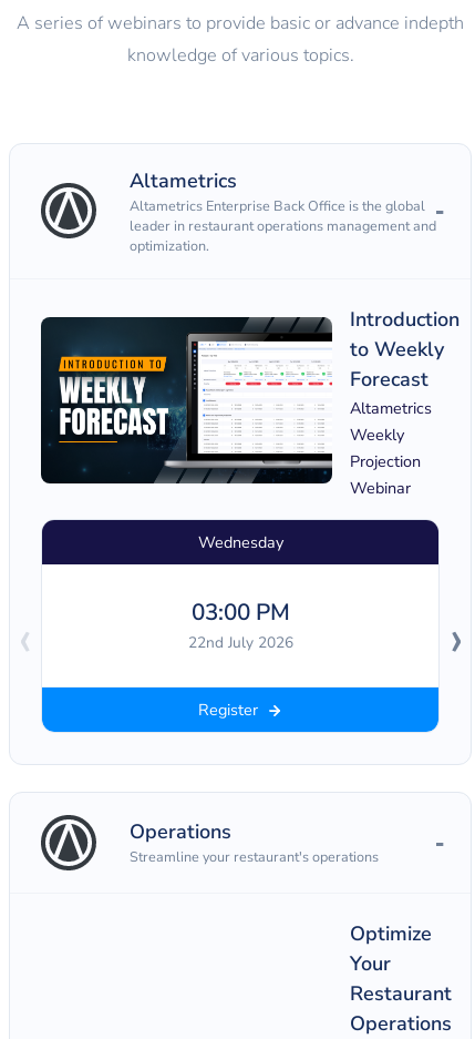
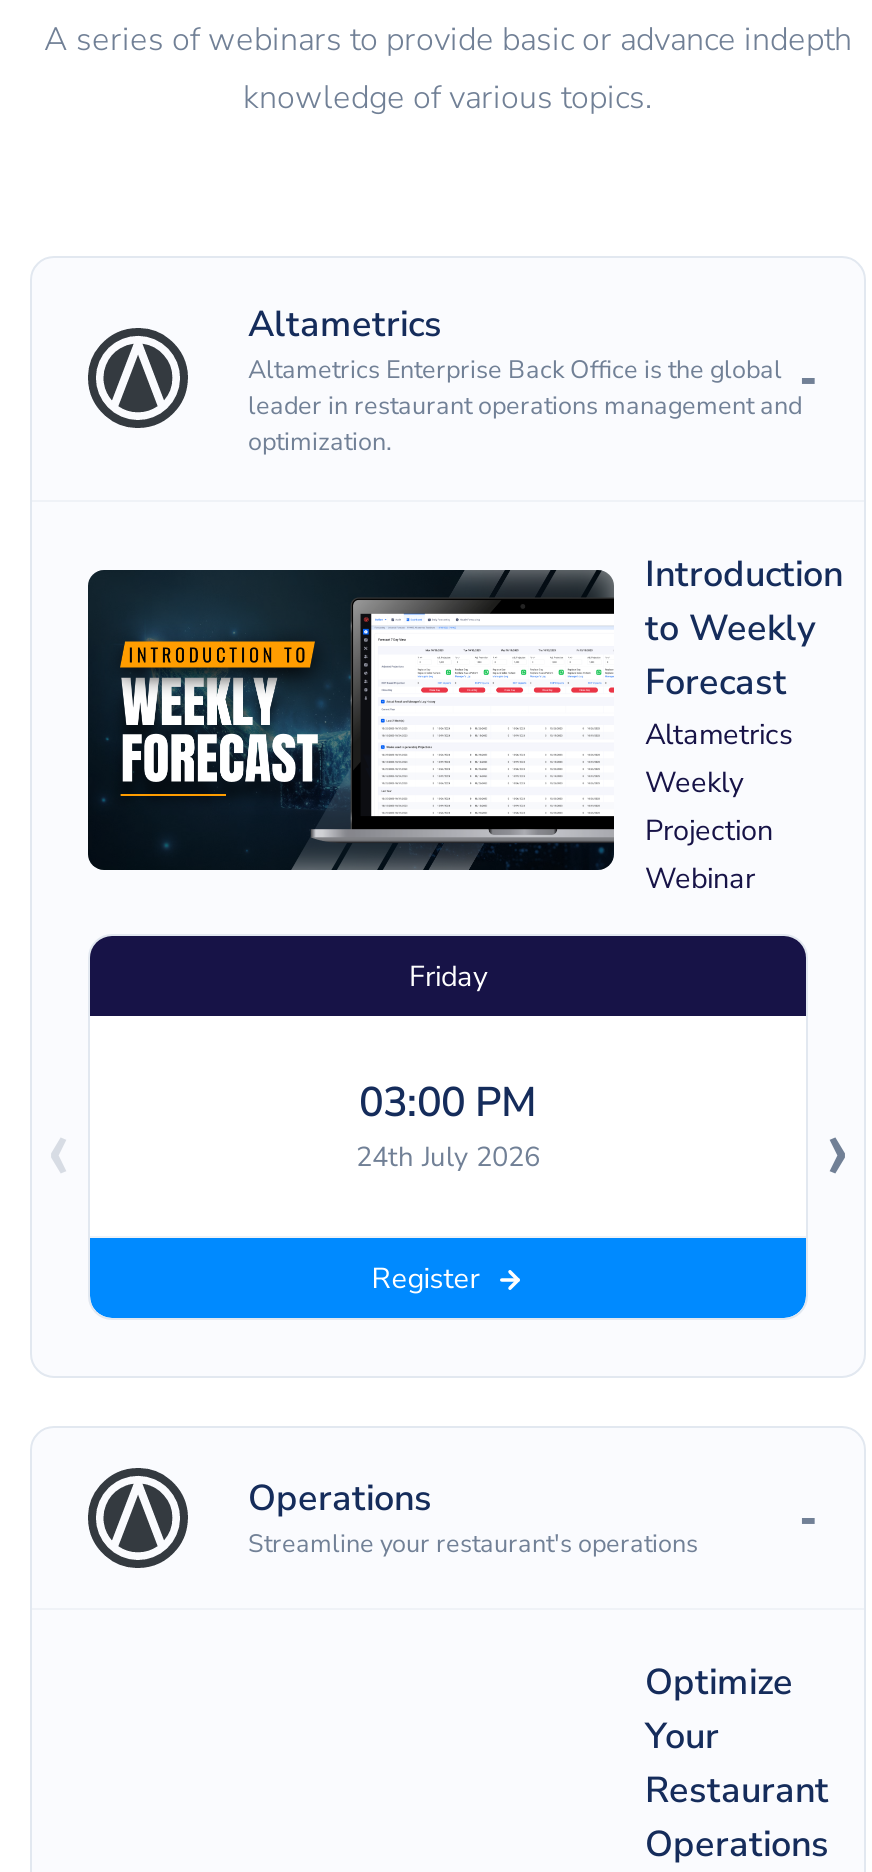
[198,531,283,553] Wednesday -> [409,955,487,995] Friday
[188,631,293,653] 22nd July 2026 -> [356,1137,540,1175] 24th July 2026

